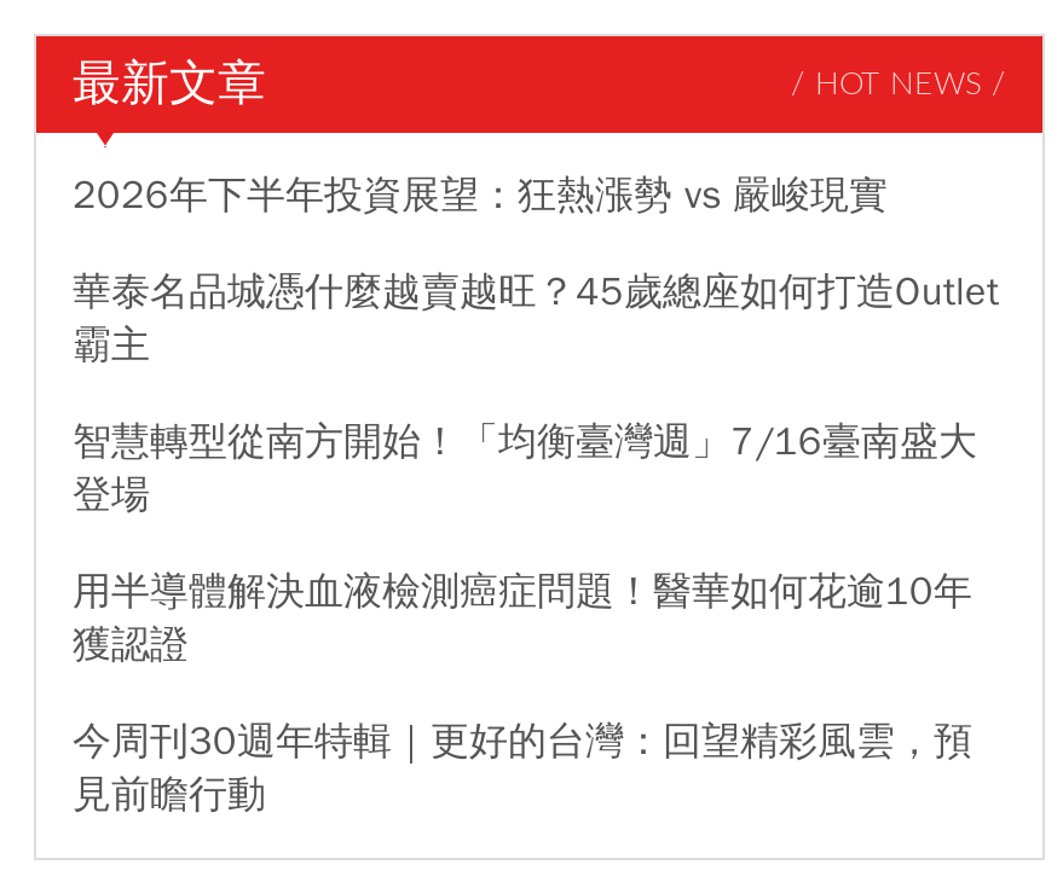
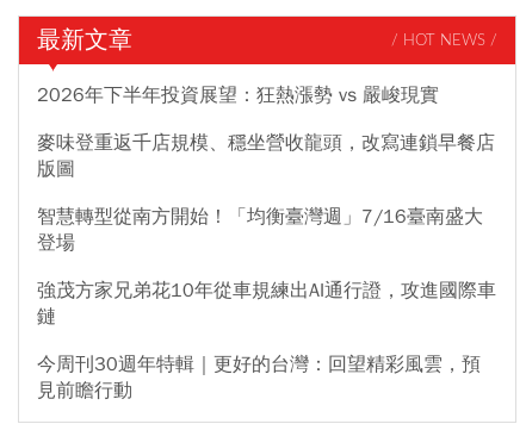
[73,268,999,370] 華泰名品城憑什麼越賣越旺？45歲總座如何打造Outlet | 霸主 -> [37,131,495,181] 麥味登重返千店規模、穩坐營收龍頭，改寫連鎖早餐店 | 版圖
[73,568,972,669] 用半導體解決血液檢測癌症問題！醫華如何花逾10年 | 獲認證 -> [37,279,496,329] 強茂方家兄弟花10年從車規練出AI通行證，攻進國際車 | 鏈

